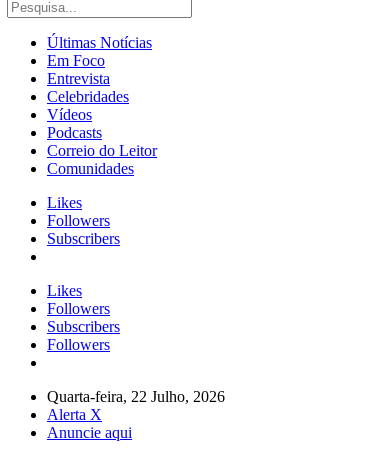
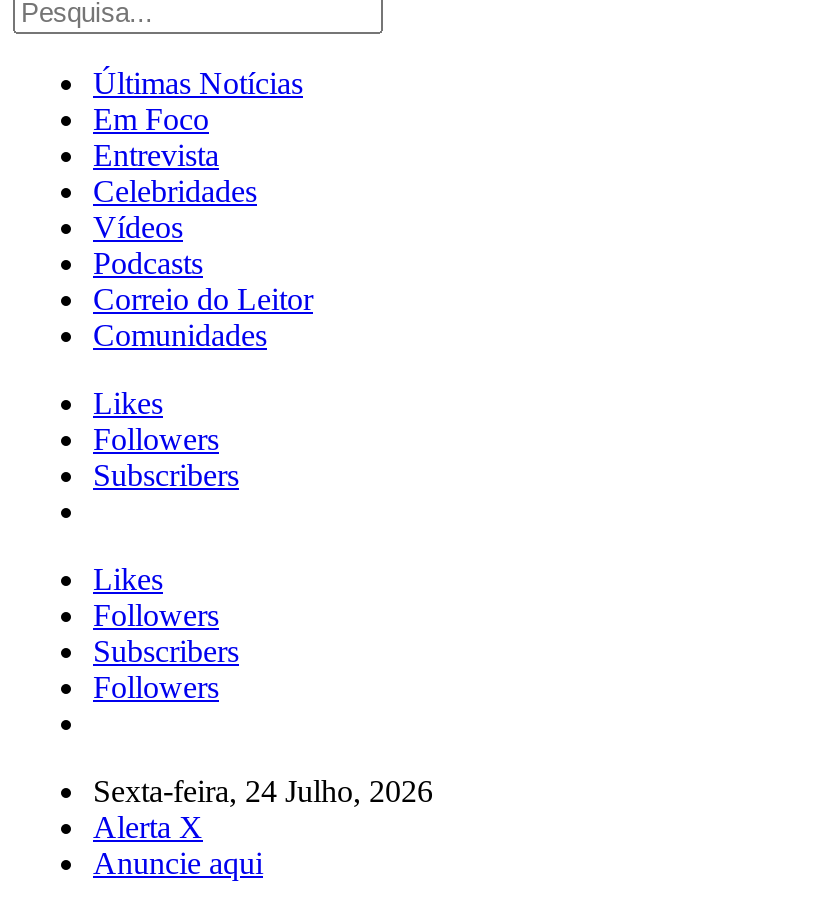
[47,388,225,405] Quarta-feira, 22 Julho, 2026 -> [93,774,433,808] Sexta-feira, 24 Julho, 2026

